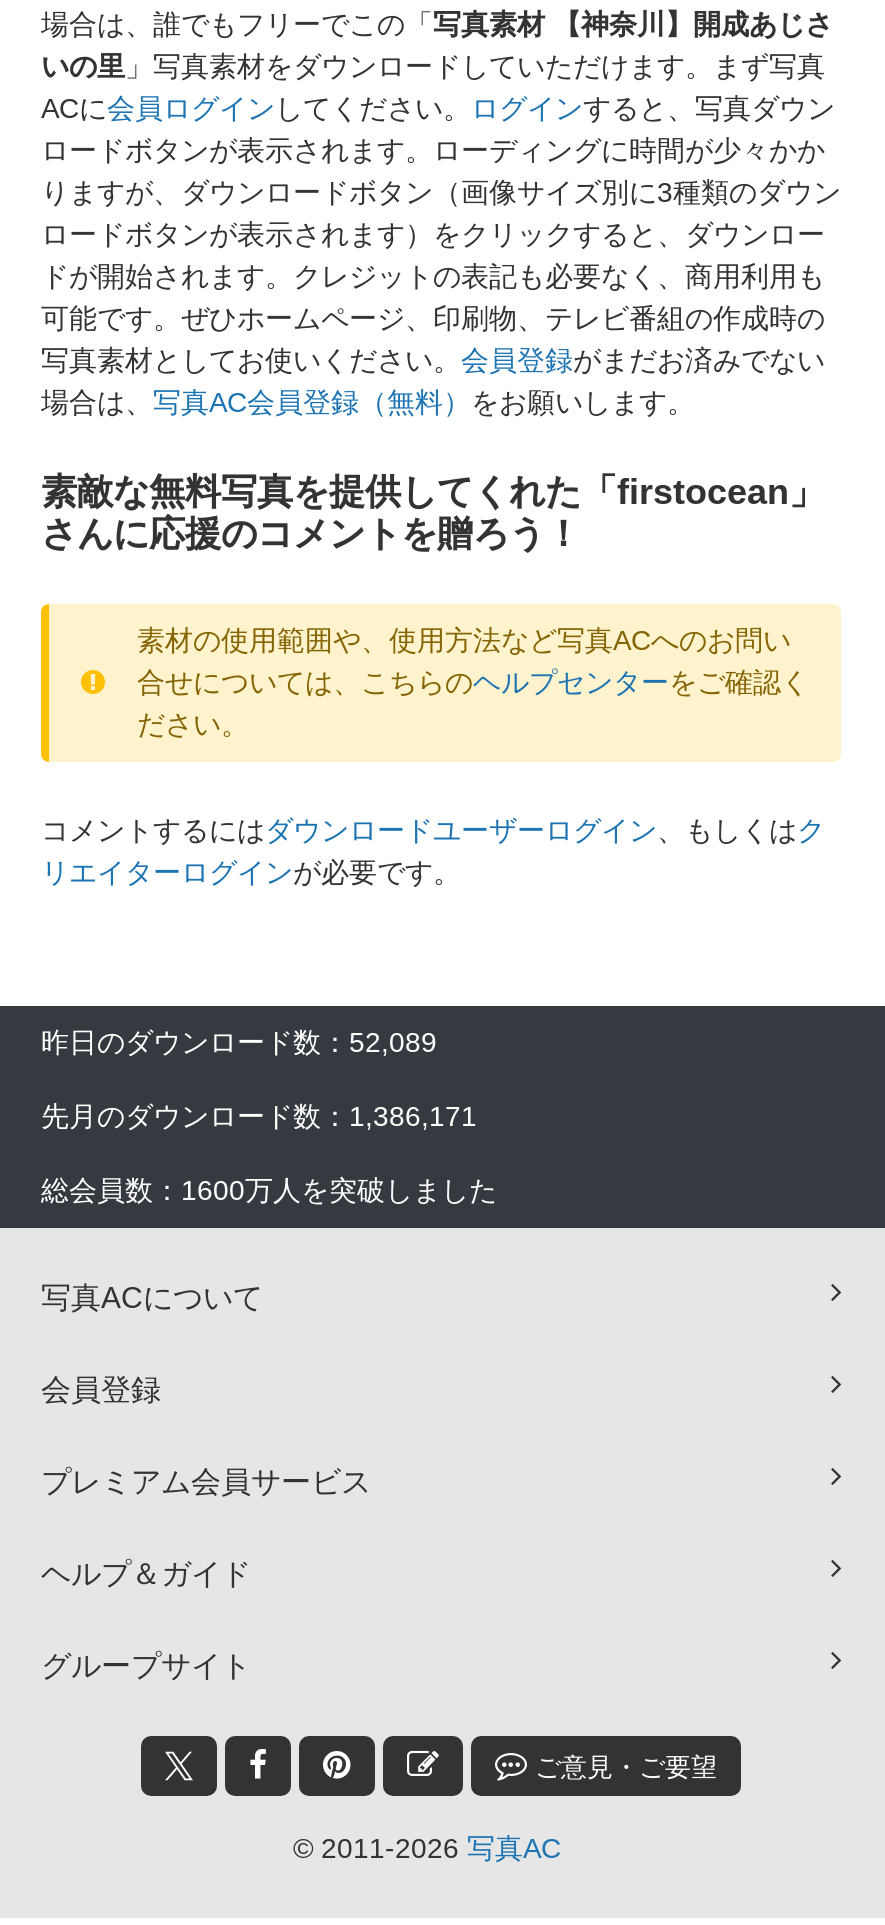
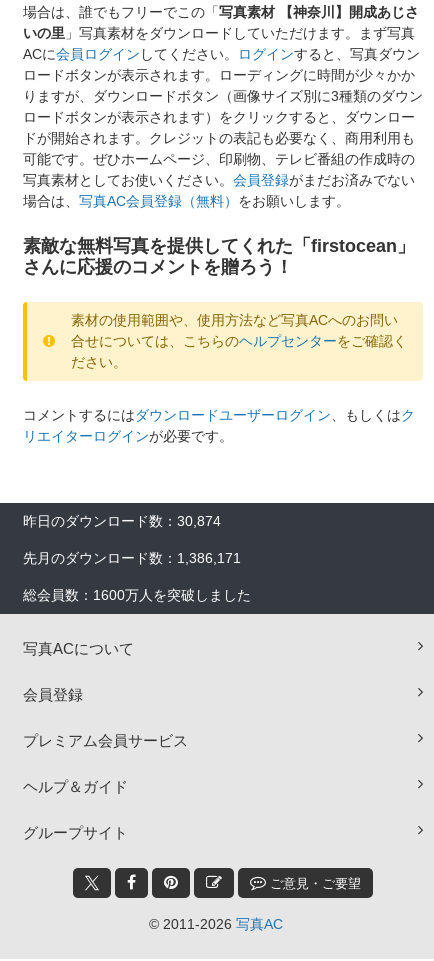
[41,1025,437,1057] 昨日のダウンロード数：52,089 -> [23,513,221,529] 昨日のダウンロード数：30,874

